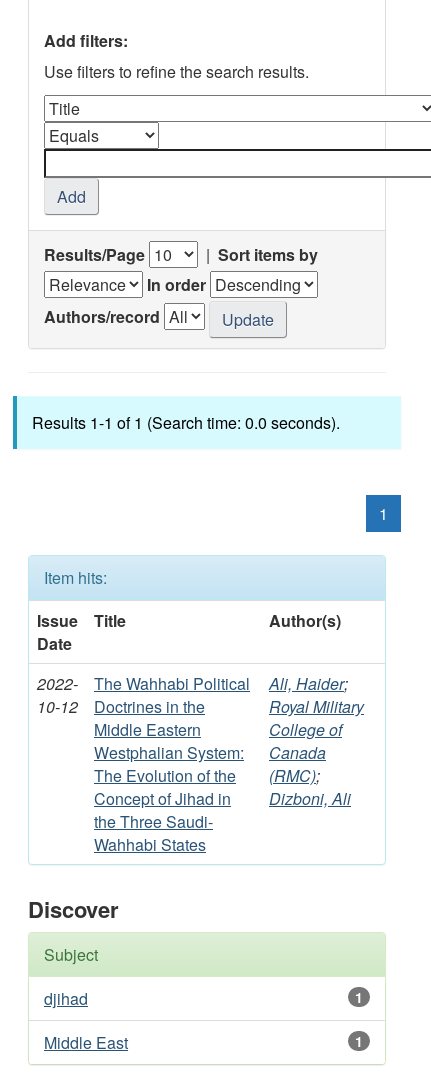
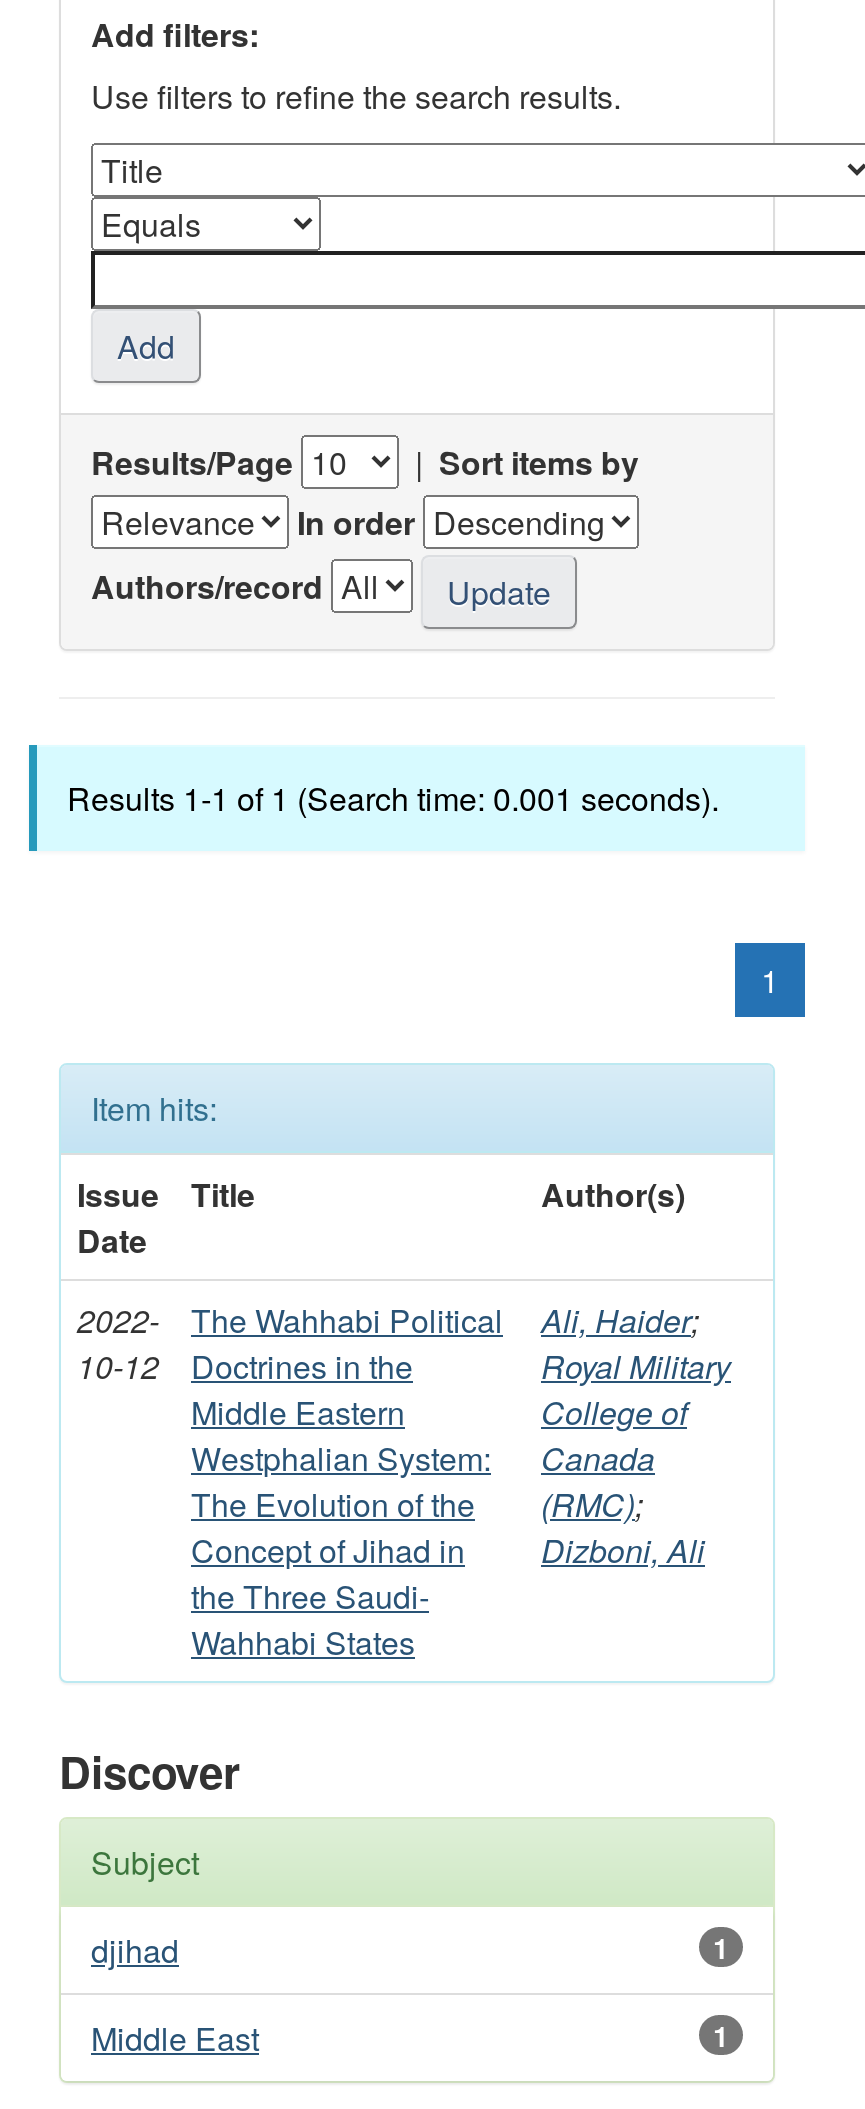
[32,410,340,433] Results 1-1 of 1 (Search time: 0.0 seconds). -> [67,774,719,820] Results 1-1 of 1 (Search time: 0.001 seconds).

